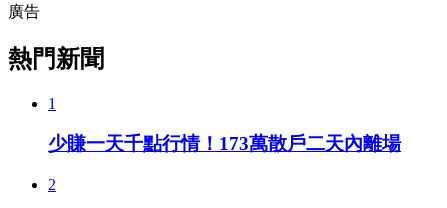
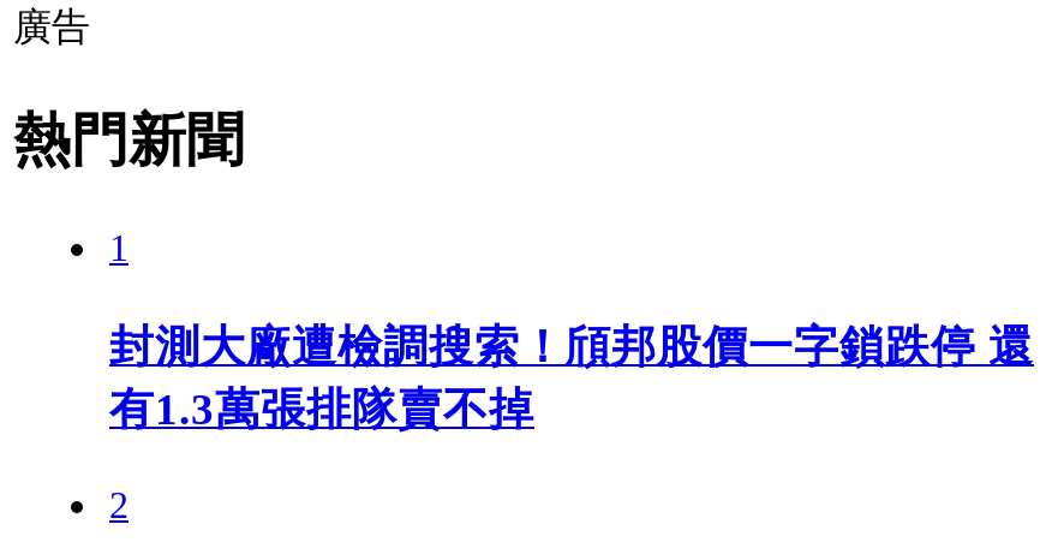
[48,133,401,154] 少賺一天千點行情！173萬散戶二天內離場 -> [109,321,1034,434] 封測大廠遭檢調搜索！頎邦股價一字鎖跌停 還 | 有1.3萬張排隊賣不掉

